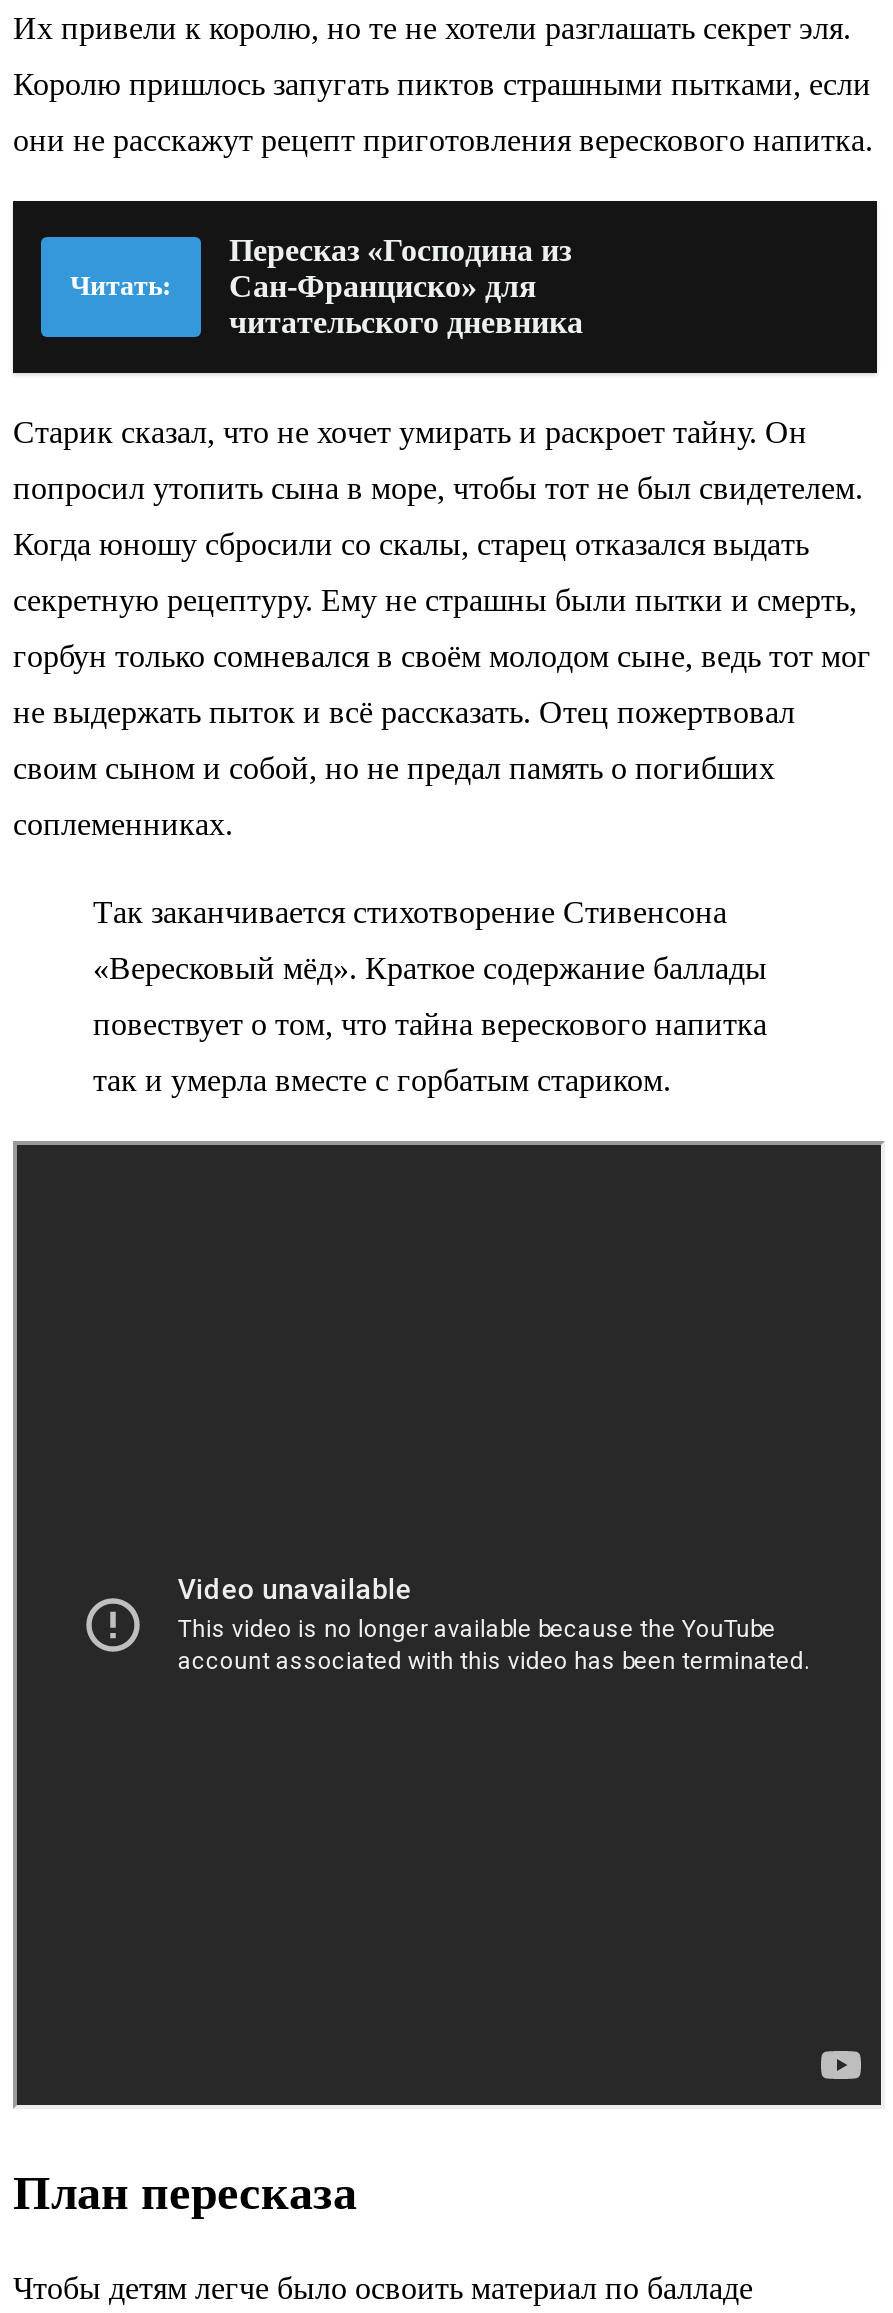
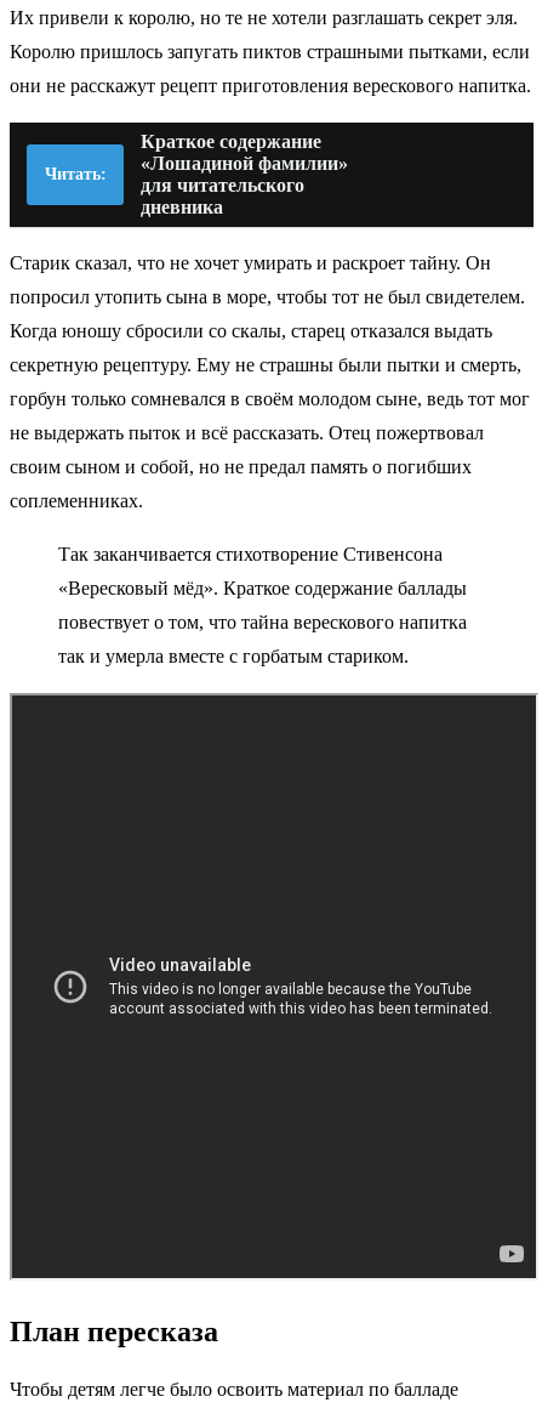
[229,232,583,338] Пересказ «Господина из | Сан-Франциско» для | читательского дневника -> [141,131,348,217] Краткое содержание | «Лошадиной фамилии» | для читательского | дневника

